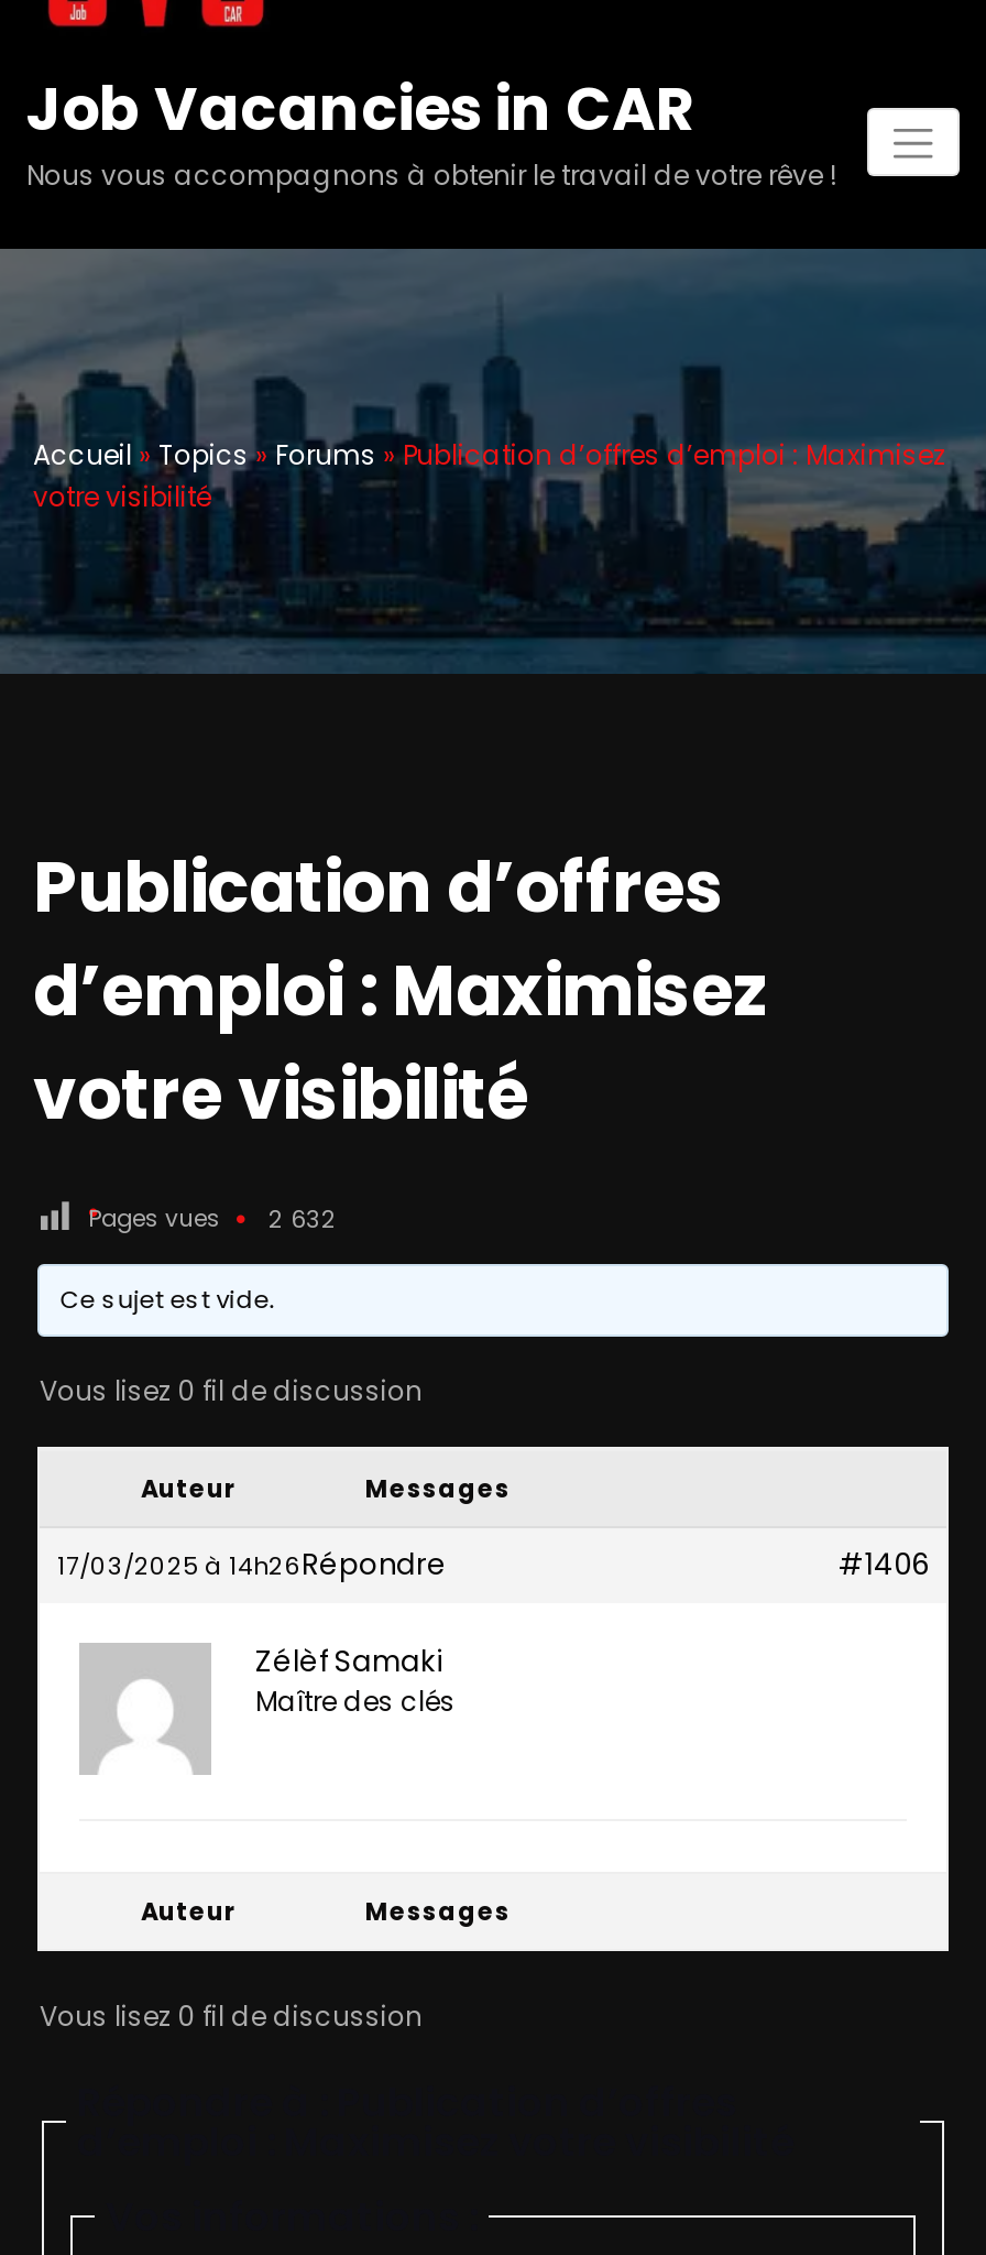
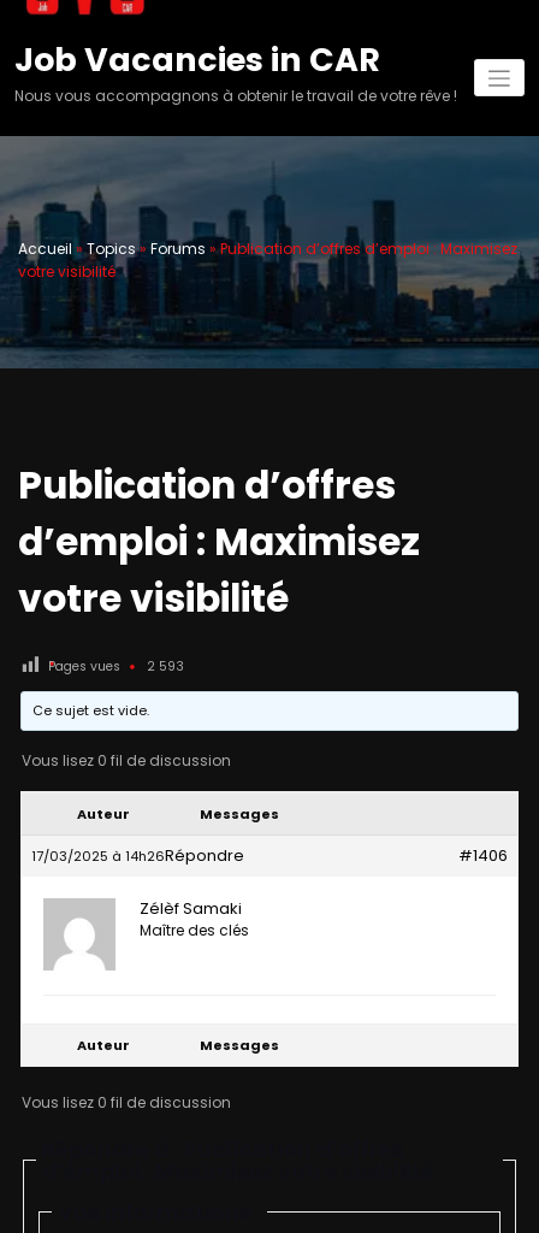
[88,1202,337,1235] Pages vues 2 632 -> [48,657,184,676] Pages vues 2 593

